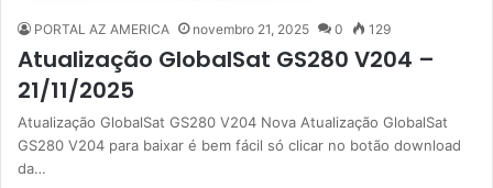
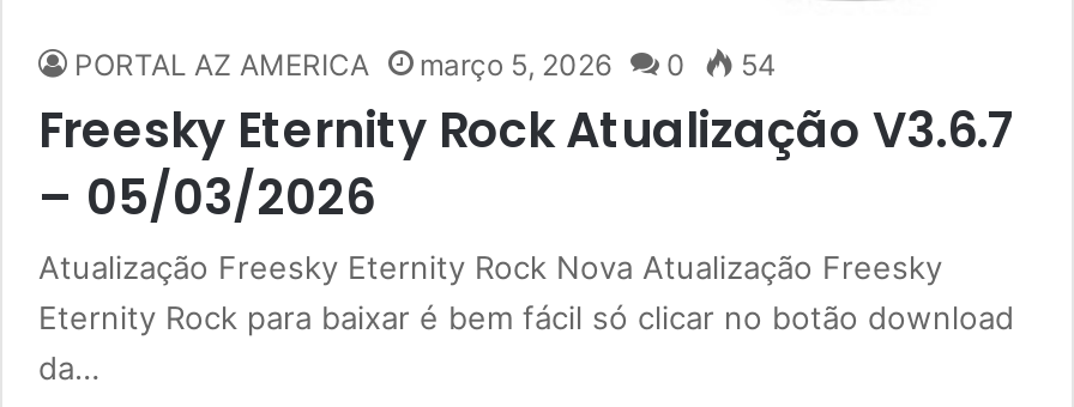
[18,21,461,154] 129 | Atualização GlobalSat GS280 V204 – | 21/11/2025 | Atualização GlobalSat GS280 V204 Nova Atualização GlobalSat | GS280 V204 para baixar é bem fácil só clicar no botão download -> [38,46,1016,336] 54 | Freesky Eternity Rock Atualização V3.6.7 | – 05/03/2026 | Atualização Freesky Eternity Rock Nova Atualização Freesky | Eternity Rock para baixar é bem fácil só clicar no botão download
[193,21,309,38] novembro 21, 2025 -> [420,46,611,82] março 5, 2026

